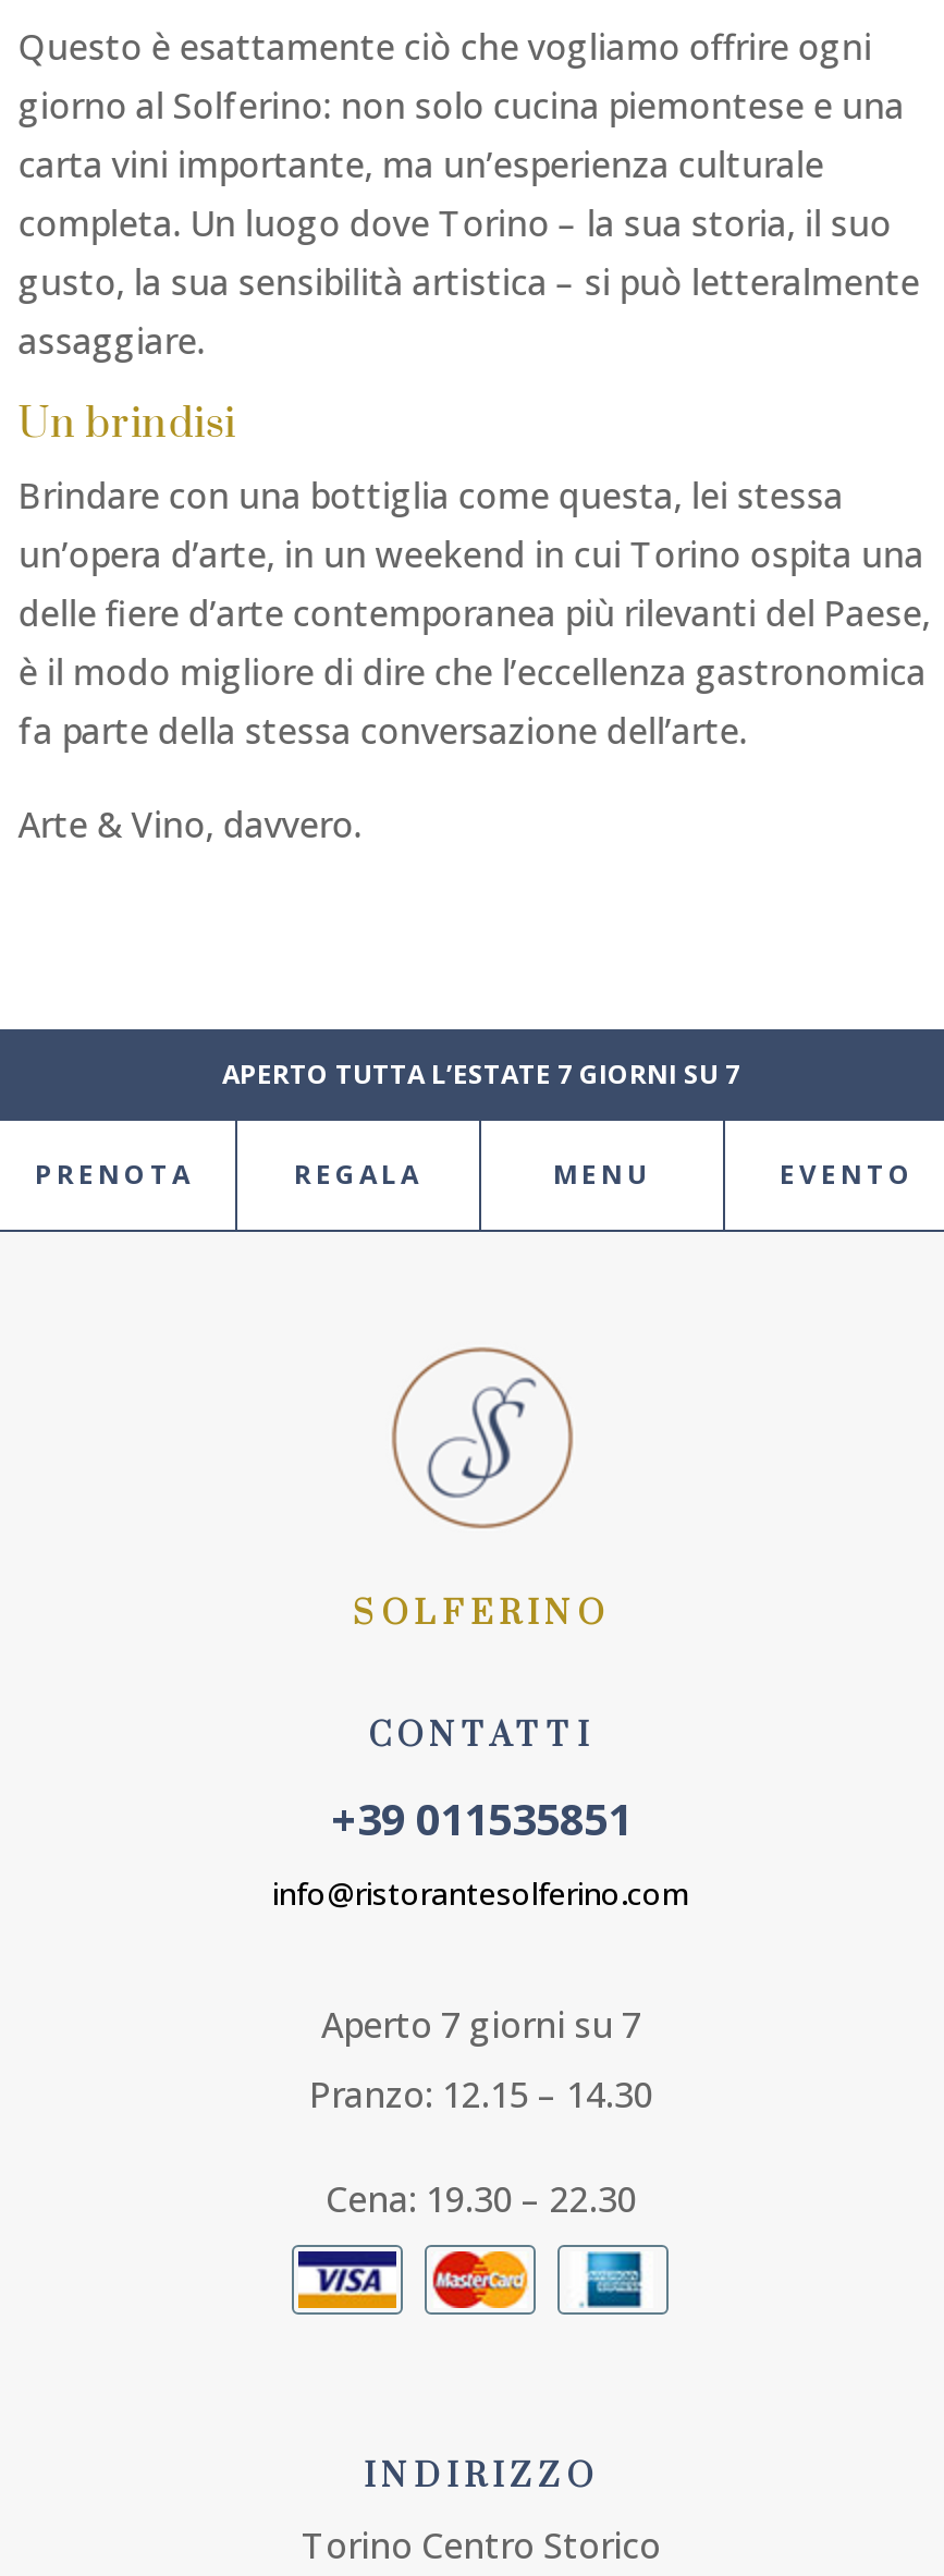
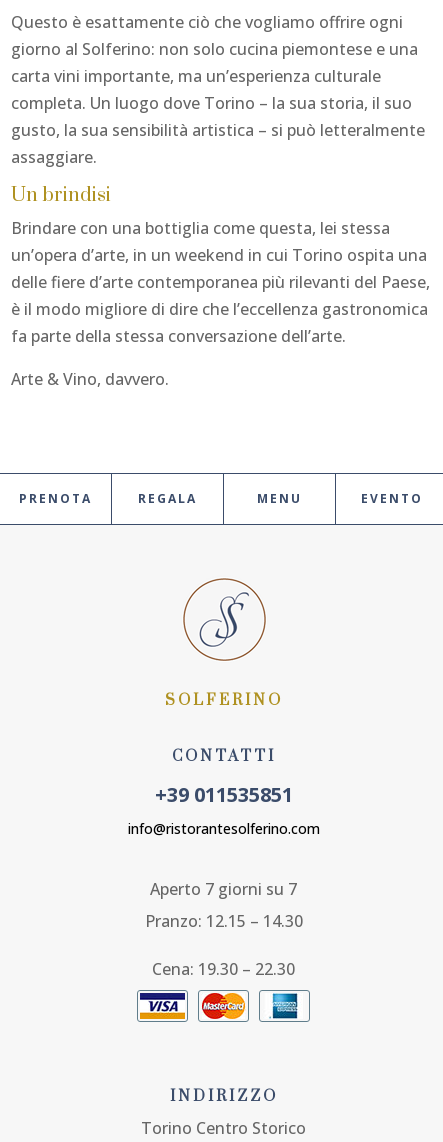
[222,1056,740,1093] APERTO TUTTA L’ESTATE 7 GIORNI SU 7 -> none

